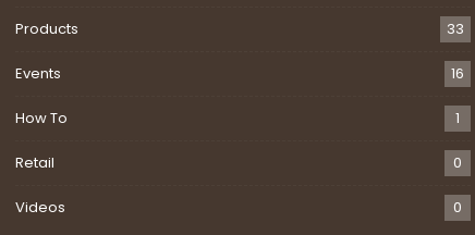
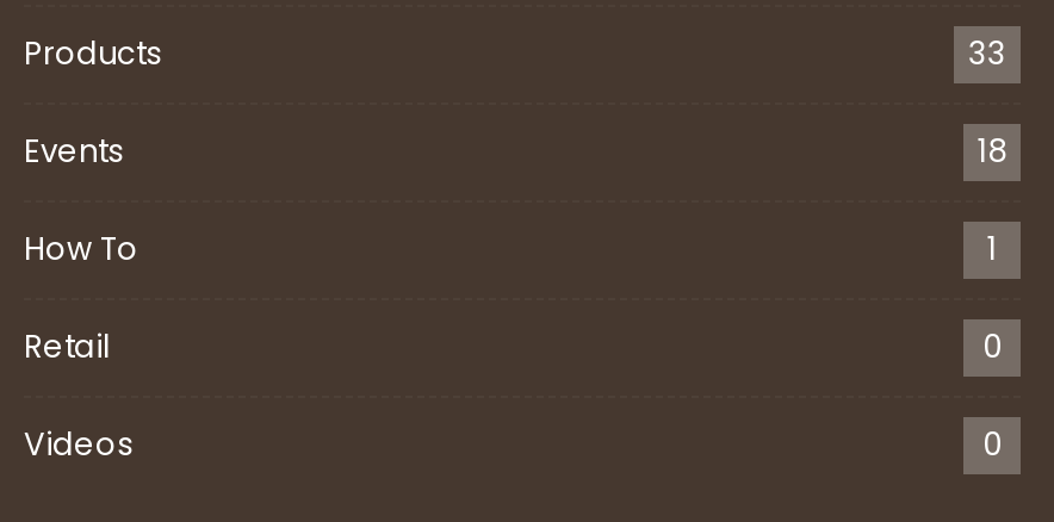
[451,63,464,84] 16 -> [978,128,1006,174] 18

